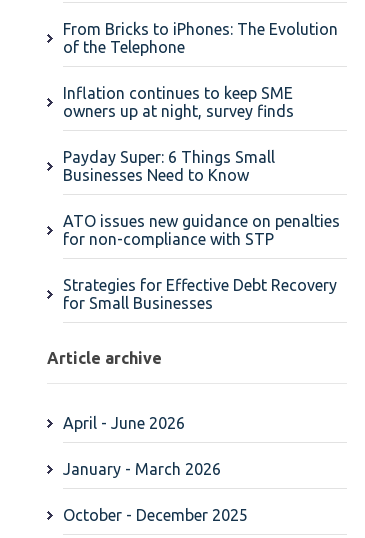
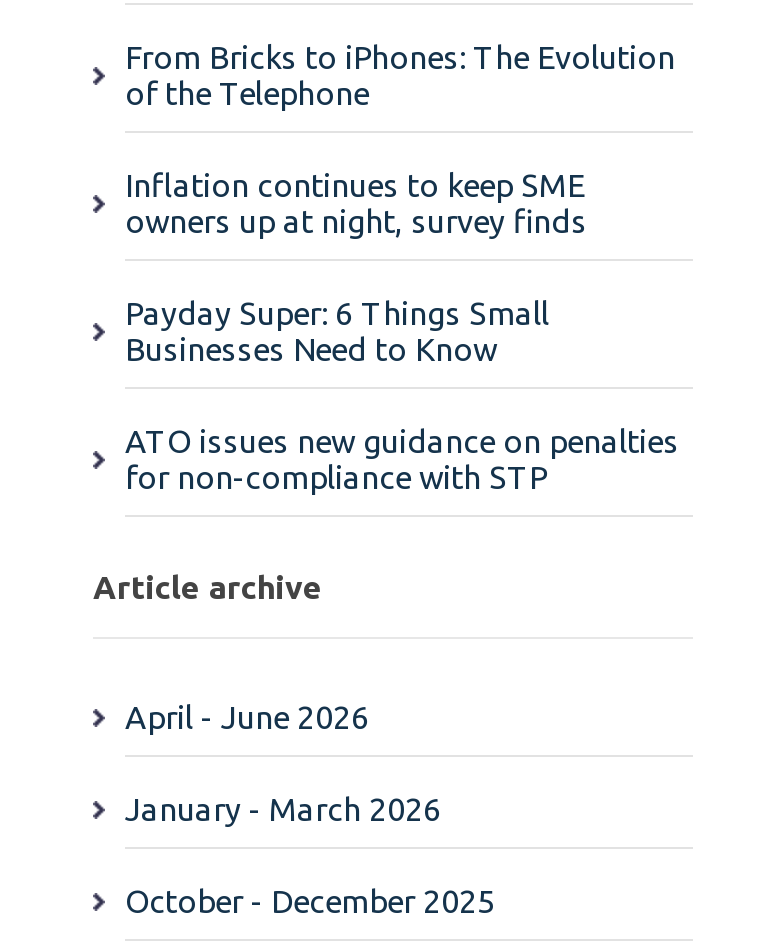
[63,276,337,312] Strategies for Effective Debt Recovery | for Small Businesses -> none

